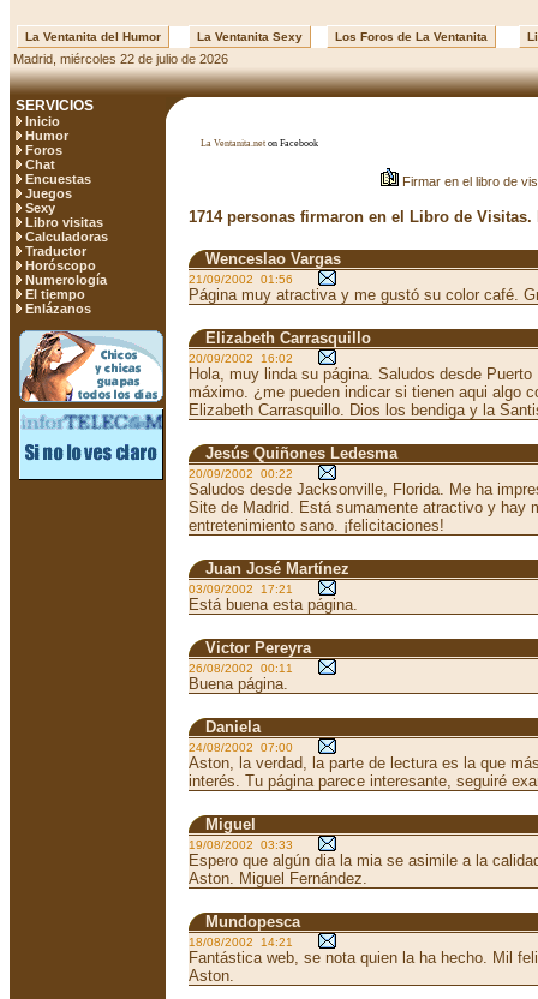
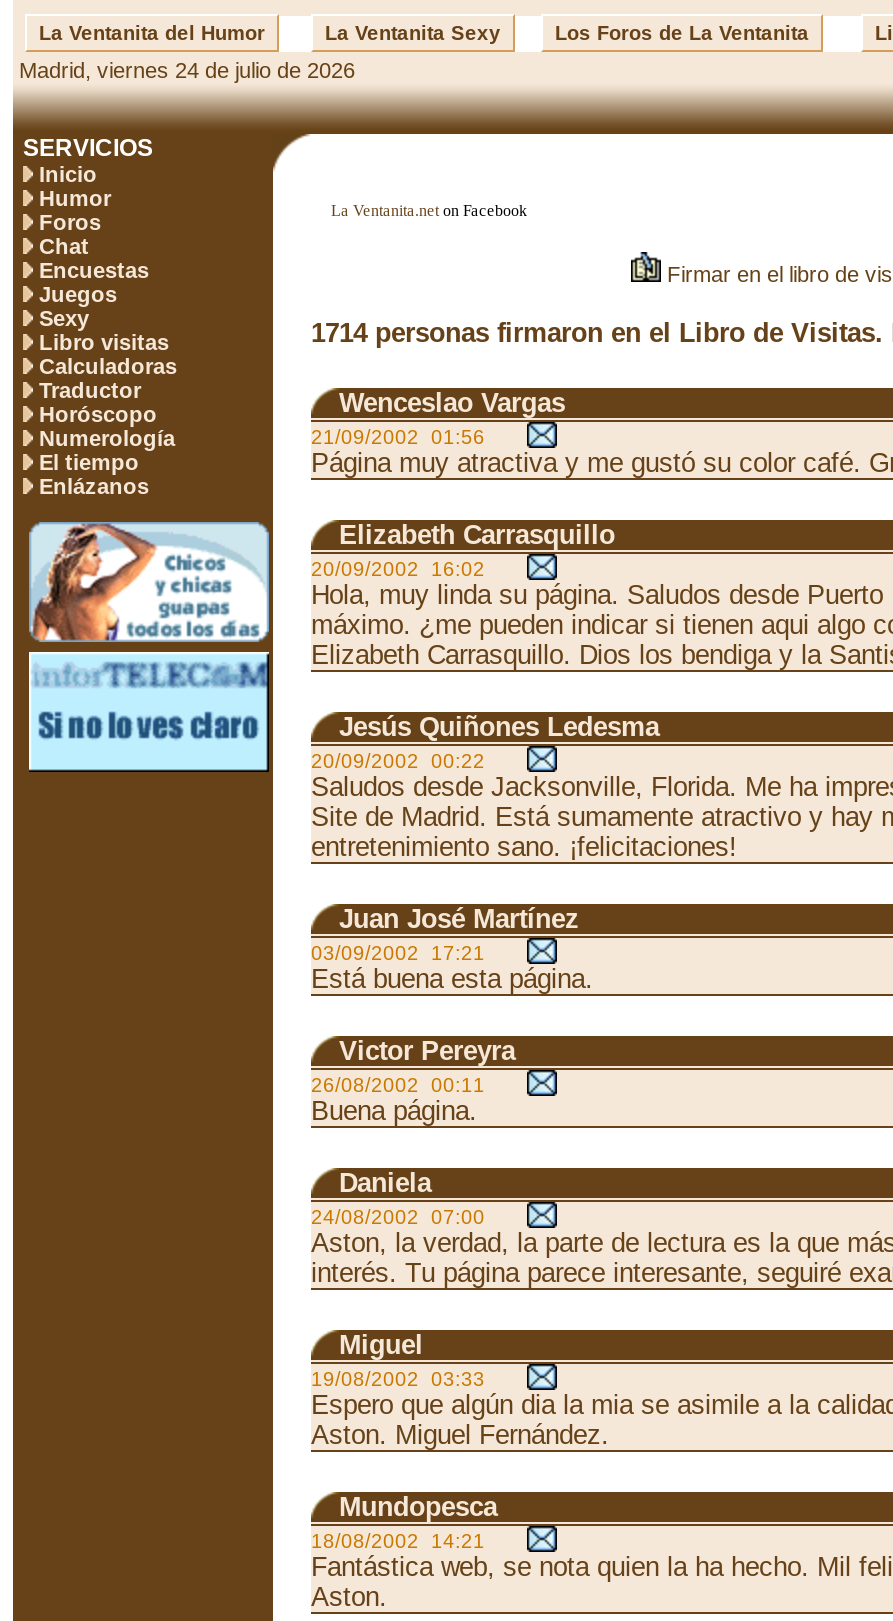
[10,52,228,66] Madrid, miércoles 22 de julio de 2026 -> [13,58,355,82] Madrid, viernes 24 de julio de 2026

